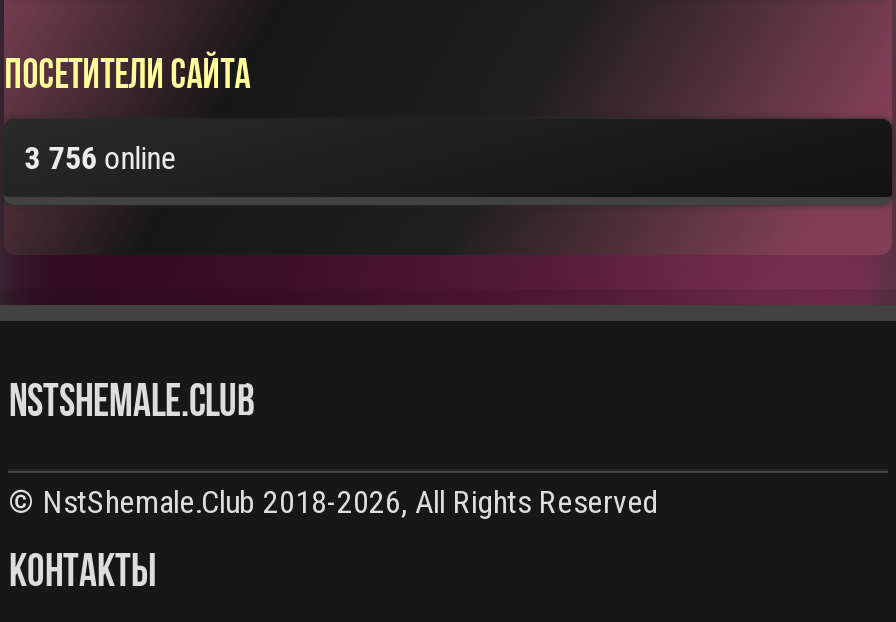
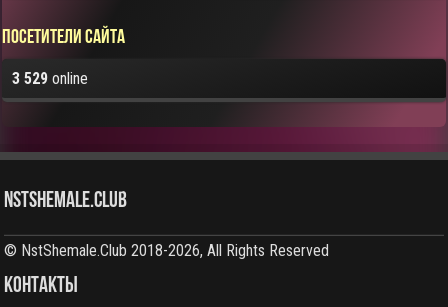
[24,139,176,177] 3 756 online -> [12,69,88,88] 3 529 online

